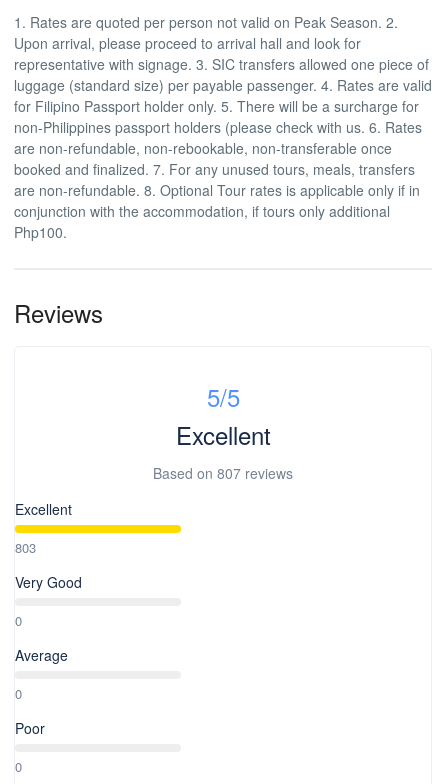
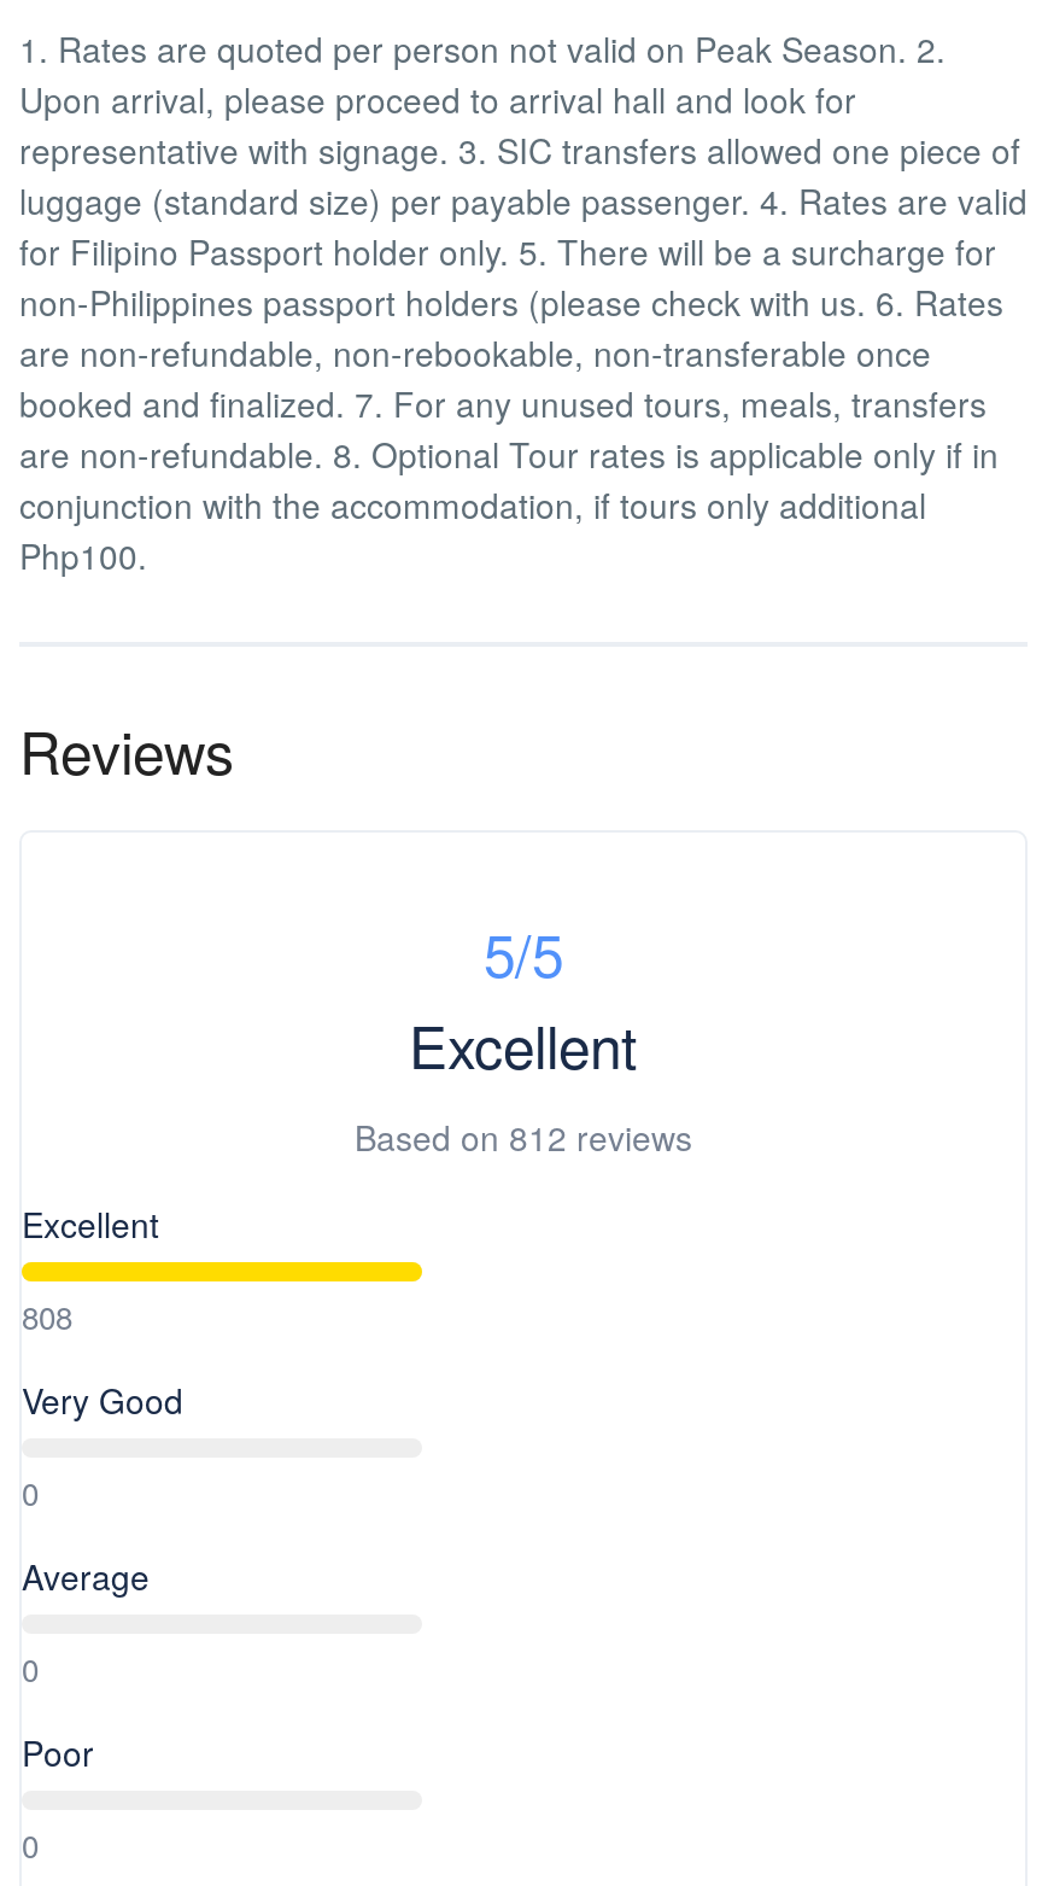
[153,463,293,483] Based on 807 reviews -> [355,1113,692,1161] Based on 812 reviews
[15,538,36,557] 803 -> [22,1294,72,1339] 808

